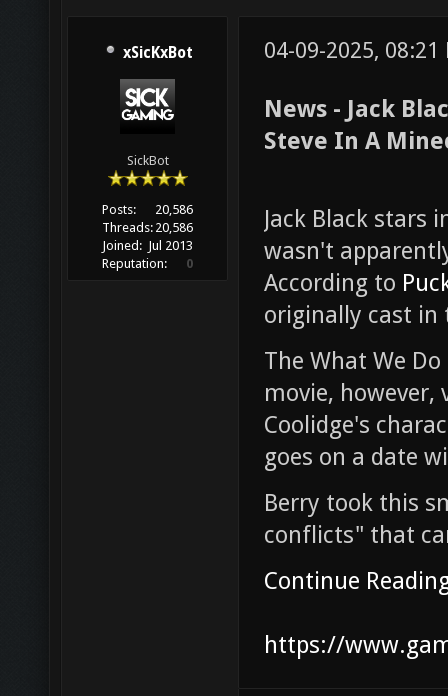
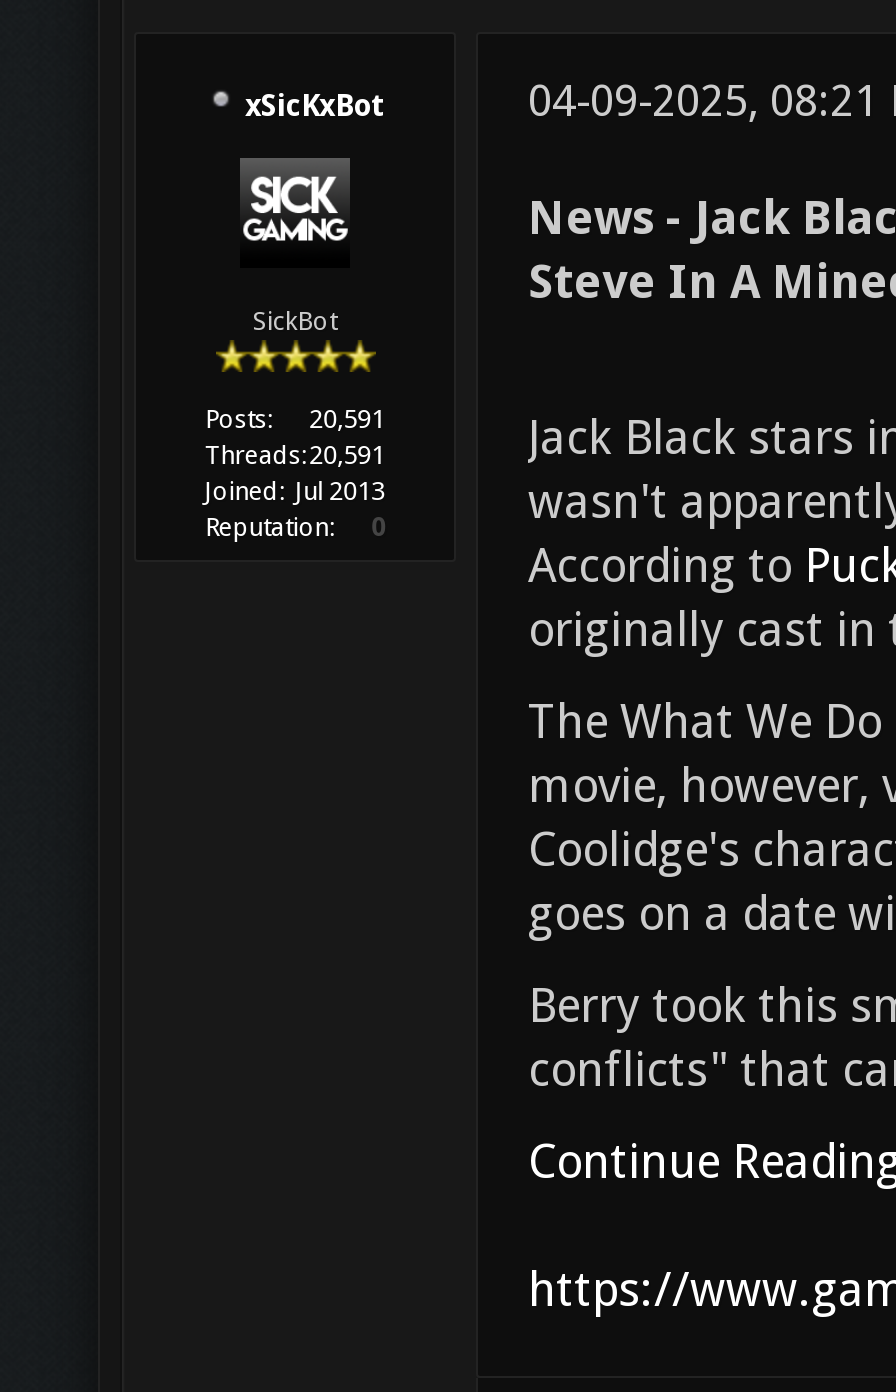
[102,202,193,217] Posts: 20,586 -> [205,405,385,435] Posts: 20,591
[102,220,193,235] Threads: 20,586 -> [205,441,385,471] Threads: 20,591

